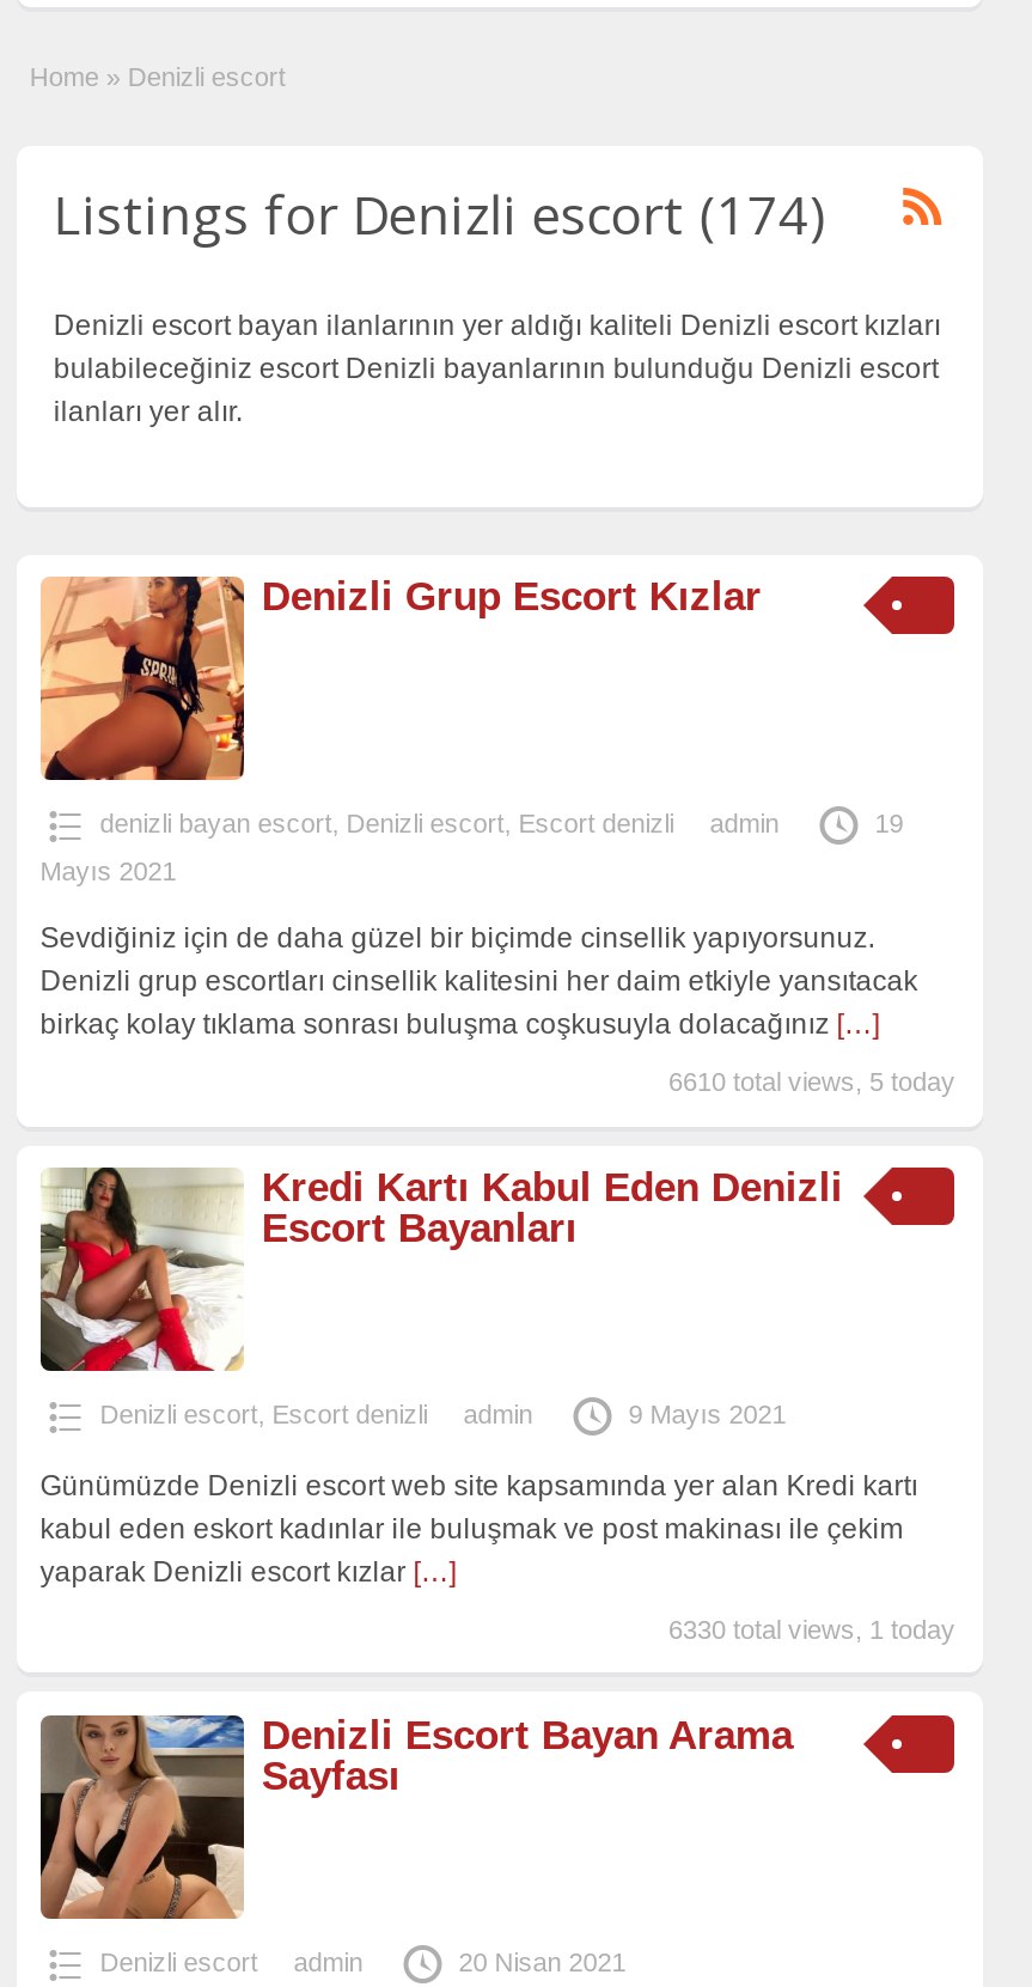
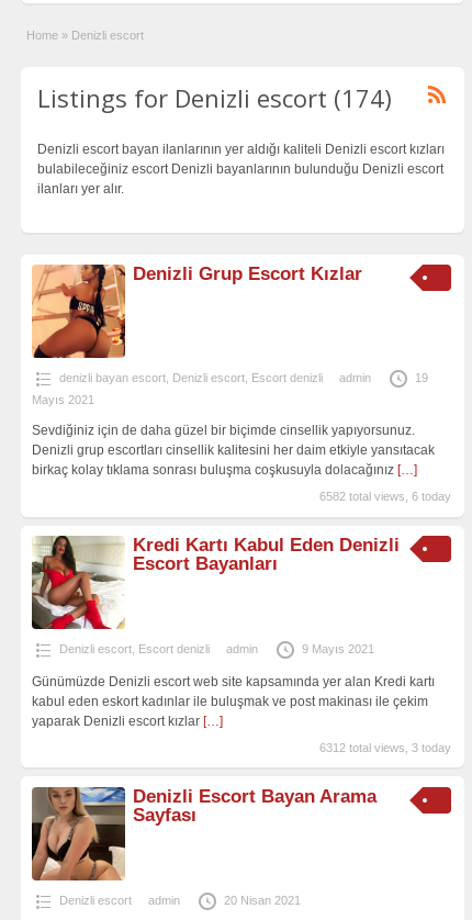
[668,1068,955,1097] 6610 total views, 5 today -> [320,490,452,503] 6582 total views, 6 today
[668,1615,955,1644] 6330 total views, 1 today -> [320,741,452,754] 6312 total views, 3 today

